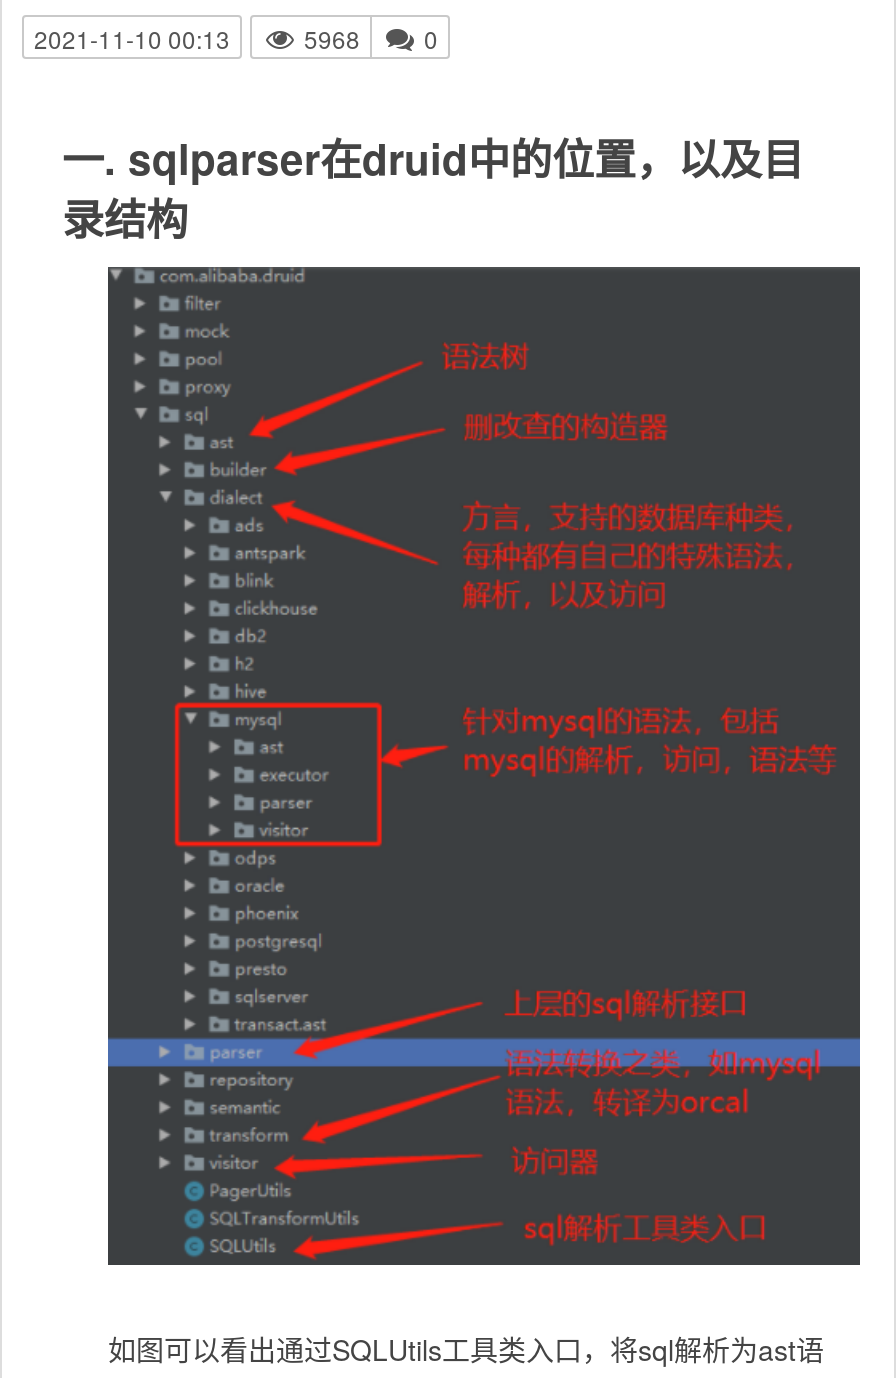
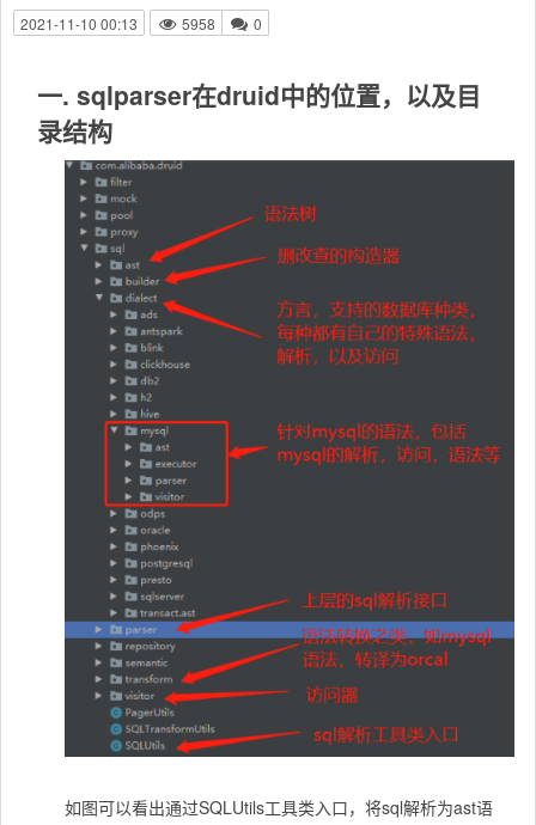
[304,20,438,54] 5968 0 -> [182,13,262,33] 5958 0

